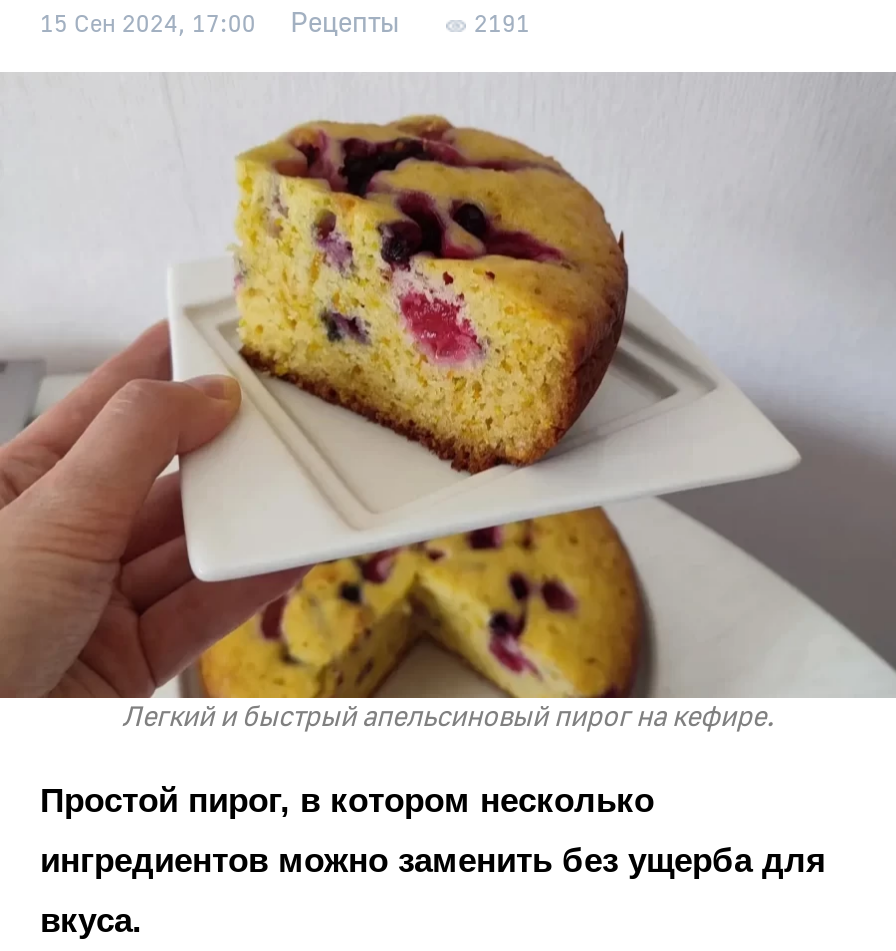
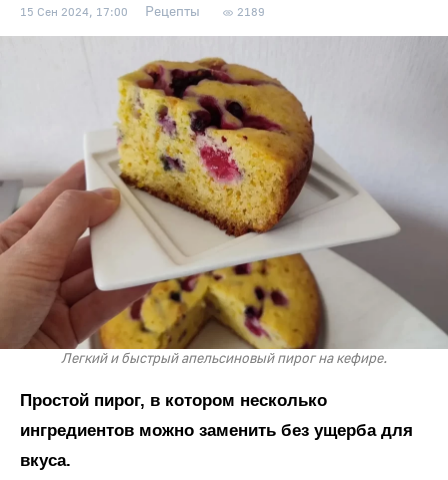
[474,10,530,40] 2191 -> [237,5,265,20] 2189

